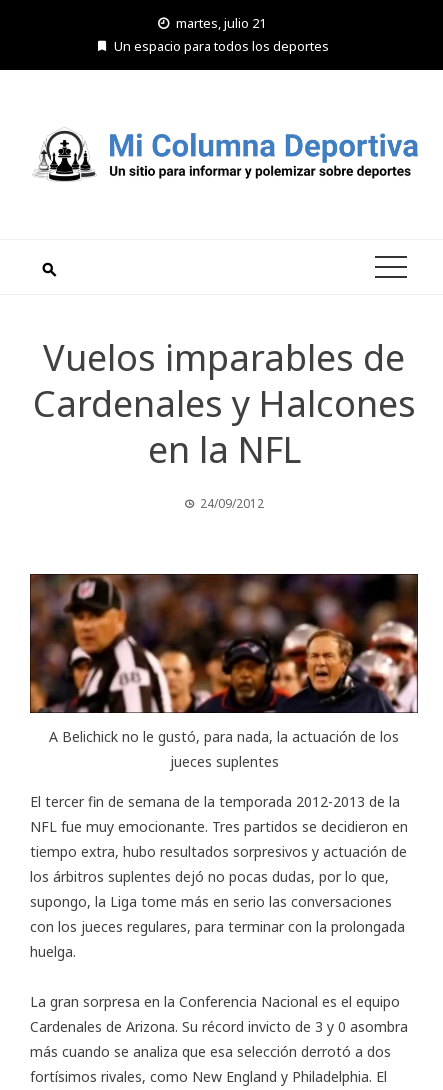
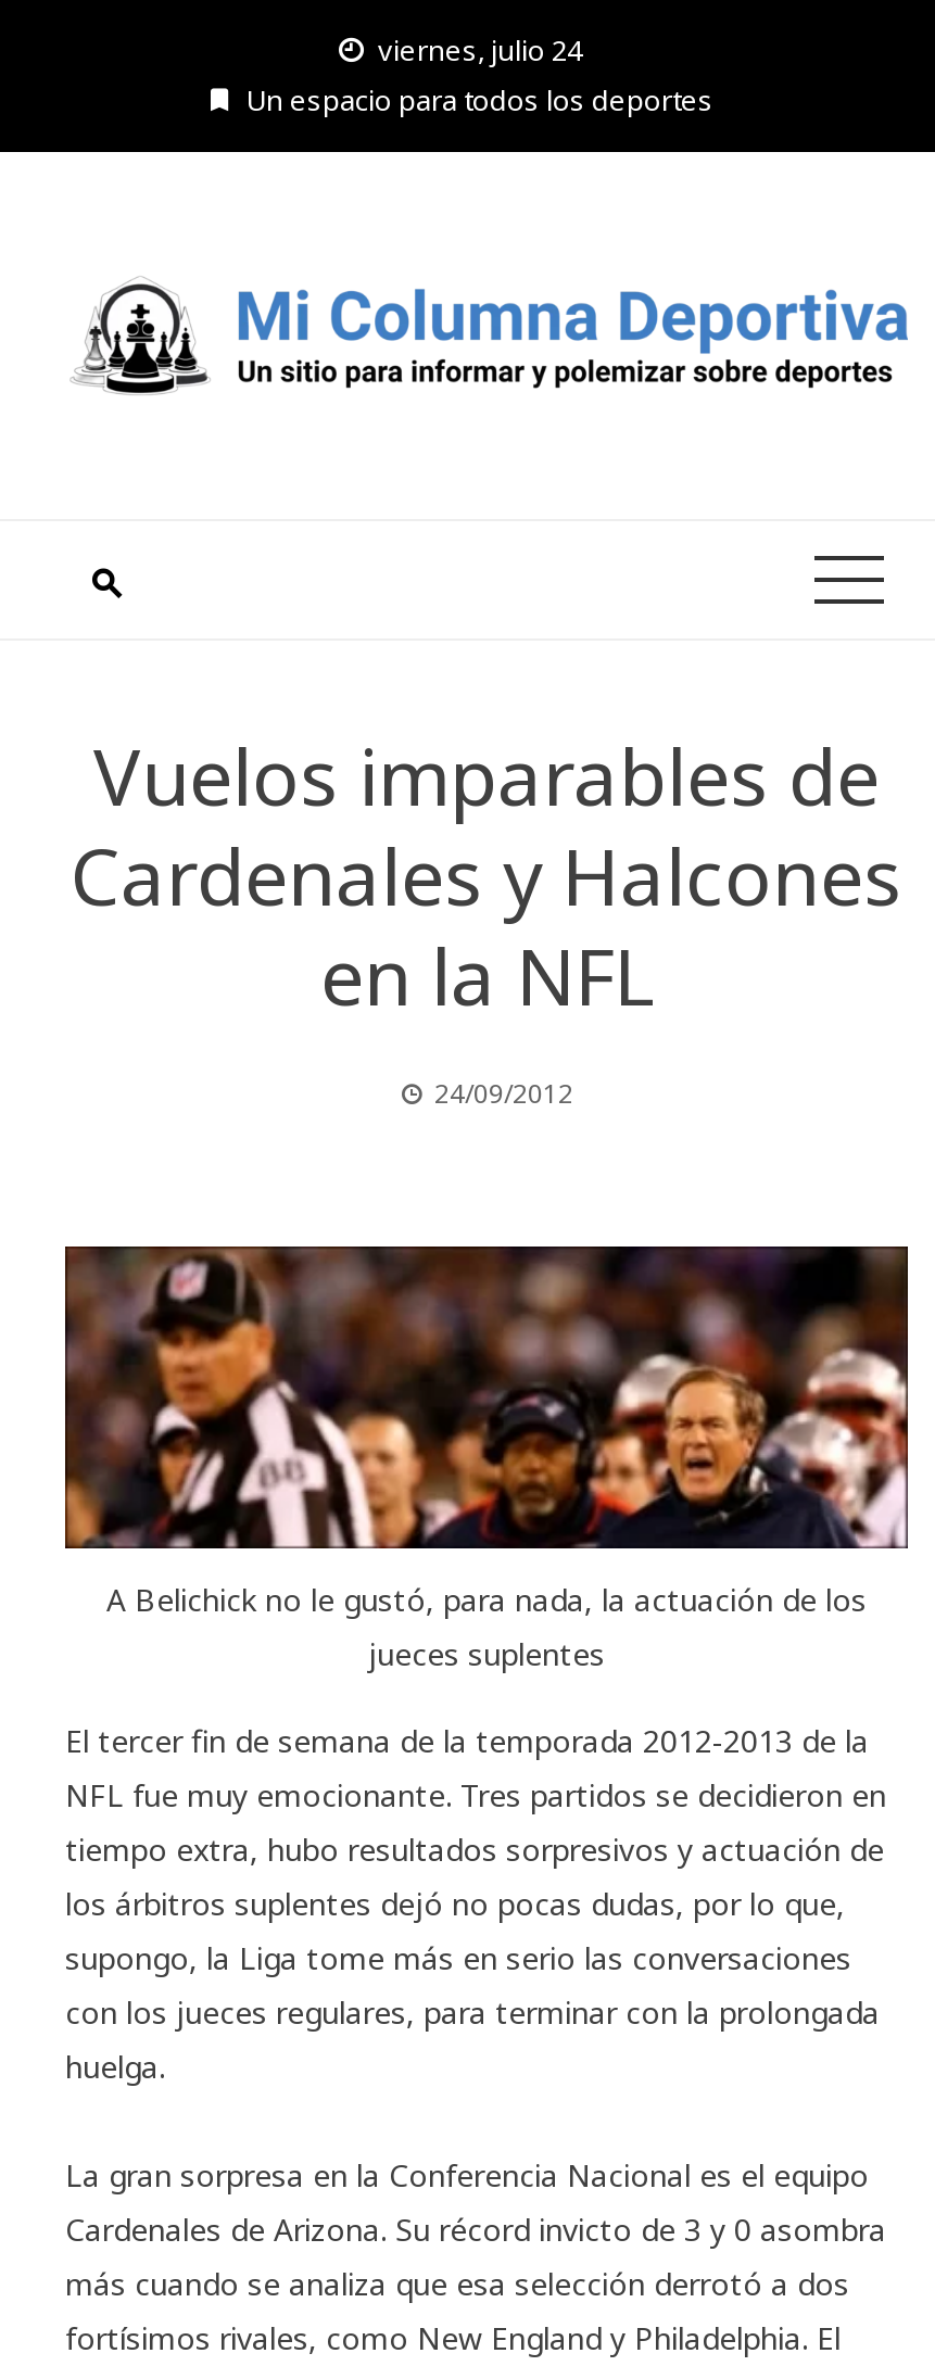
[176,14,266,32] martes, julio 21 -> [378,30,582,69] viernes, julio 24

